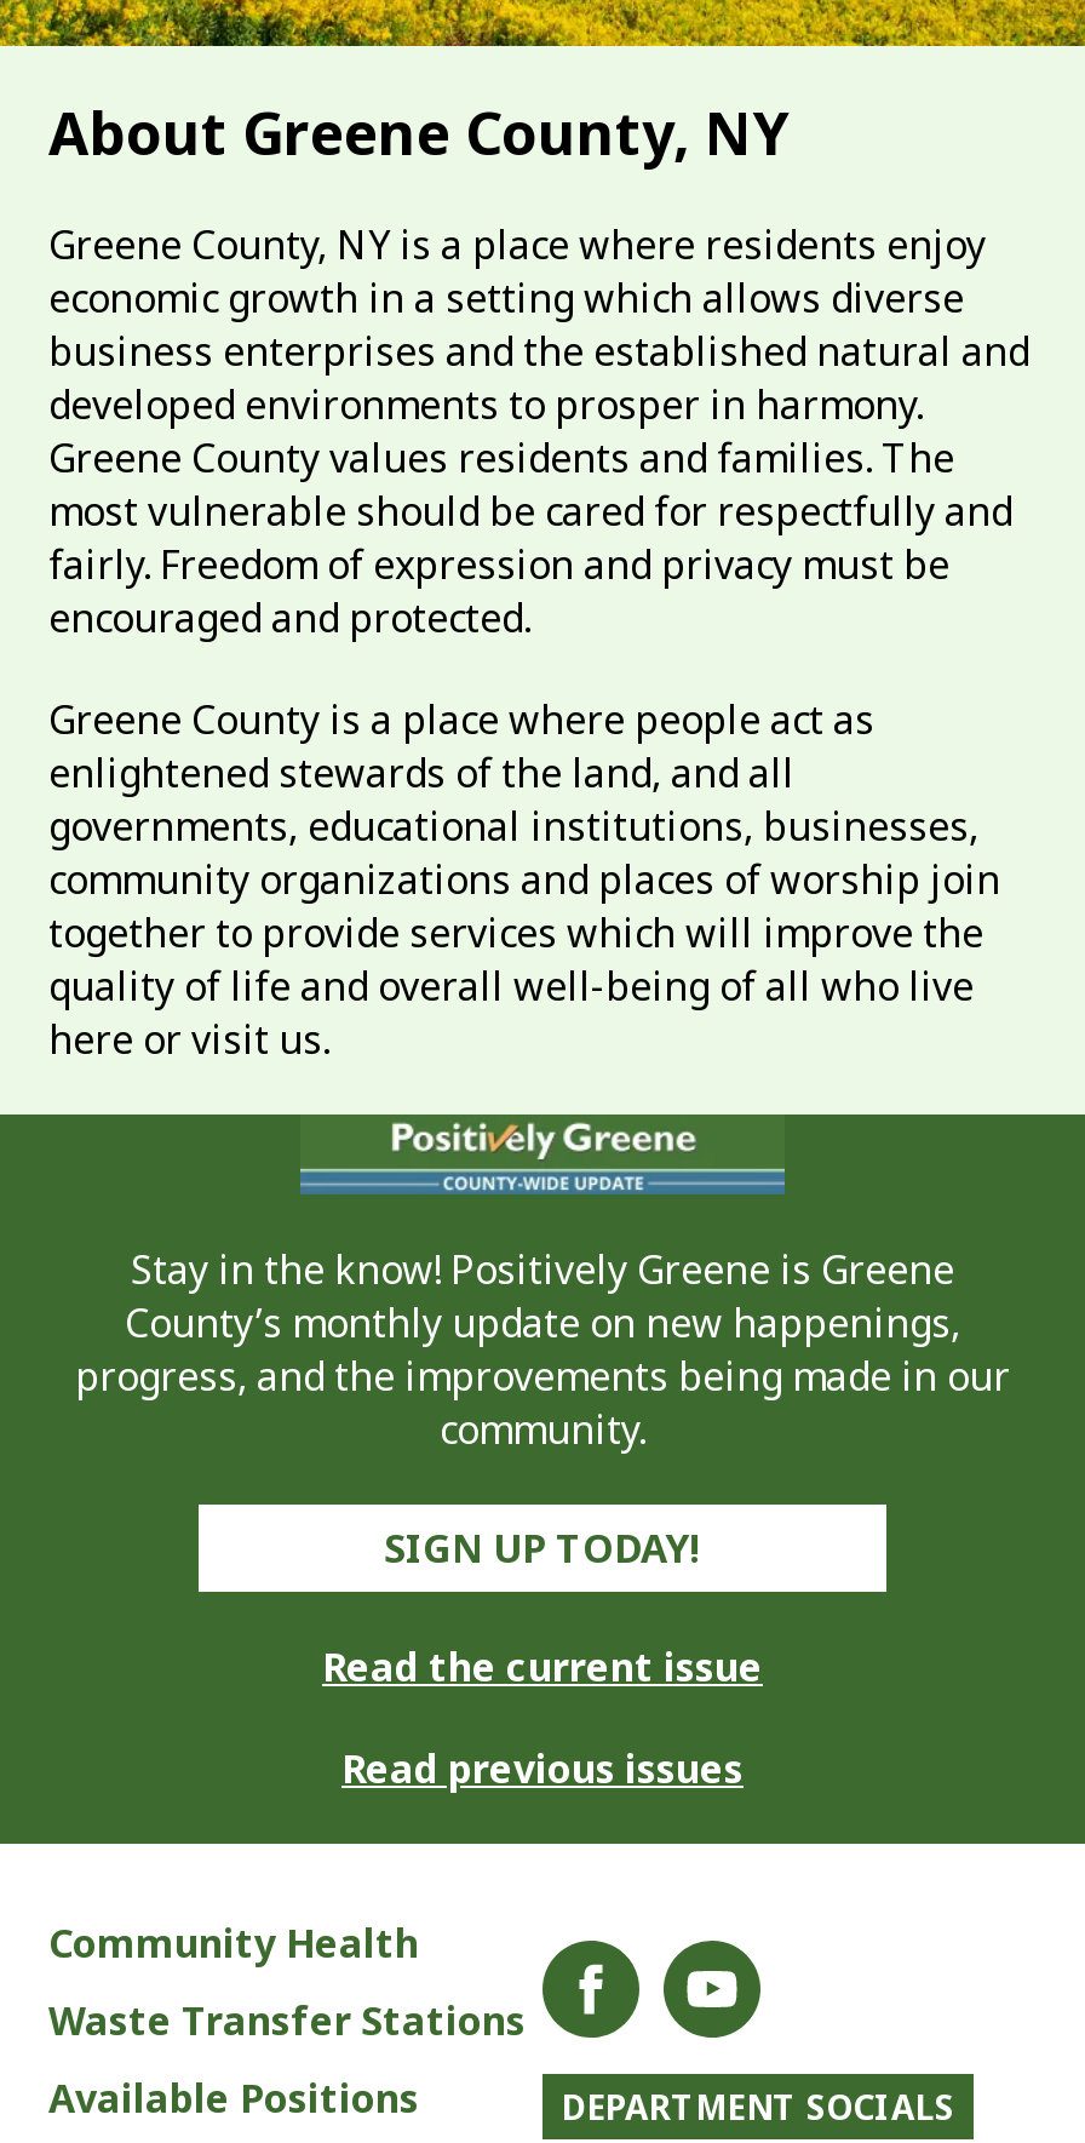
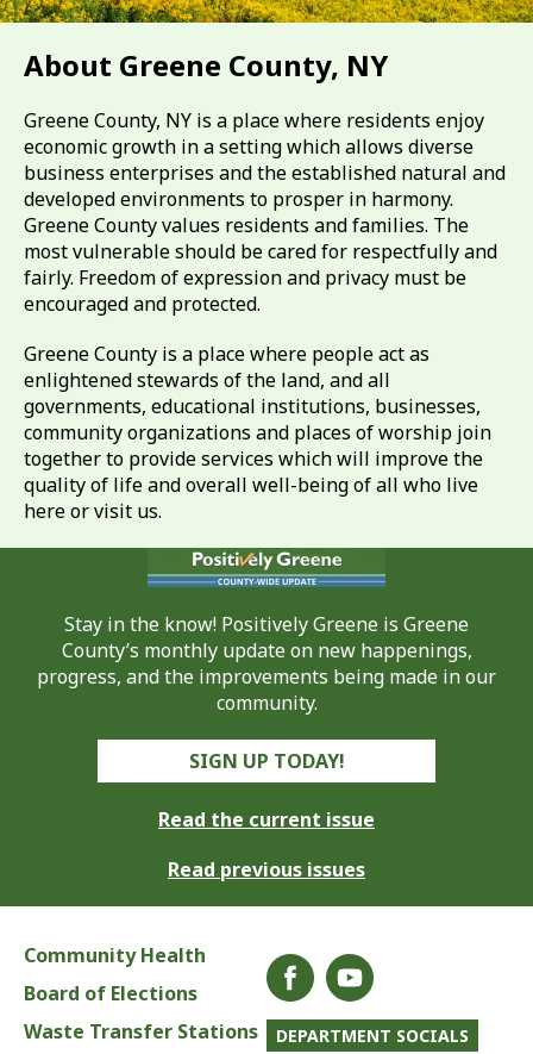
none -> [24,980,197,1006] Board of Elections
moved [48,1994,526,2047] -> [24,1018,258,1044]: Waste Transfer Stations
[48,2071,419,2124] Available Positions -> none

